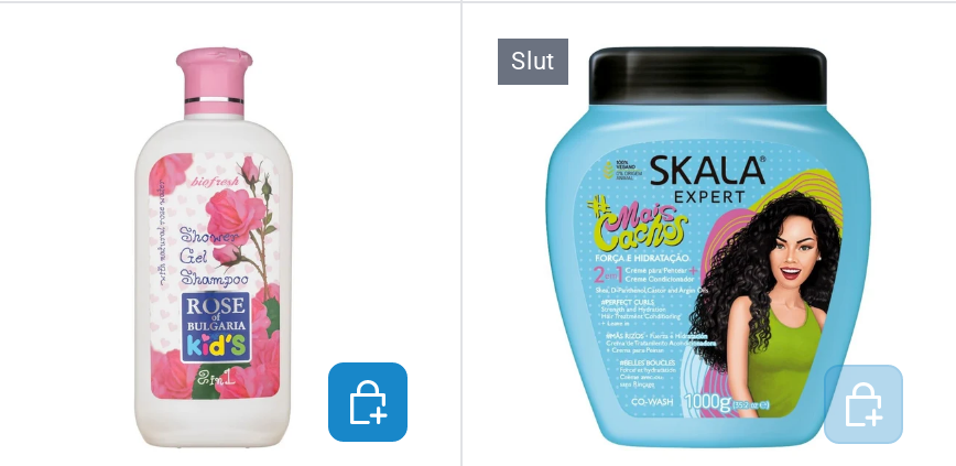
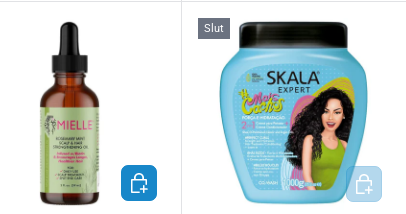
[134,46,293,452] [image] -> [34,21,104,206] [image]

